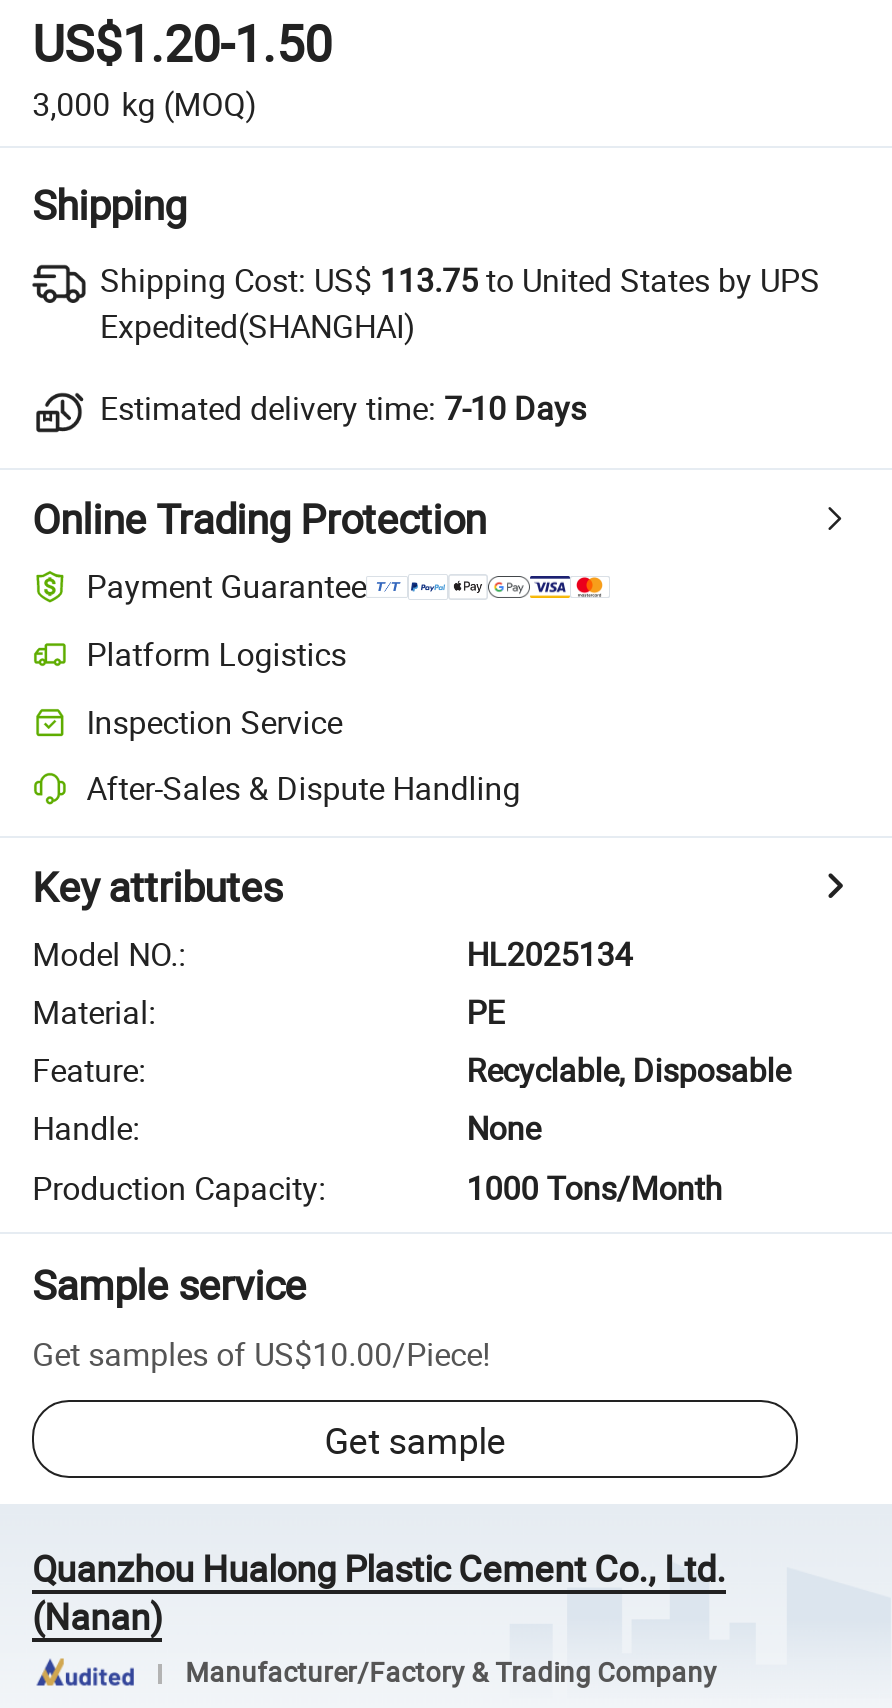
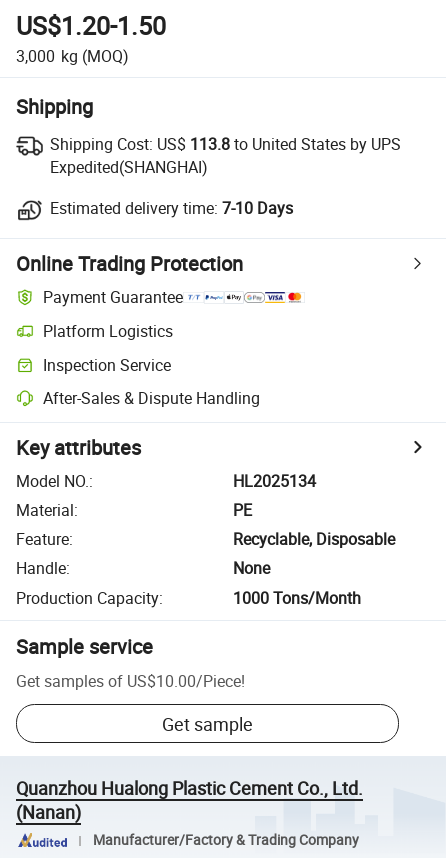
[100,258,820,302] Shipping Cost: US$113.75 to United States by UPS -> [50,133,401,155] Shipping Cost: US$113.8 to United States by UPS

